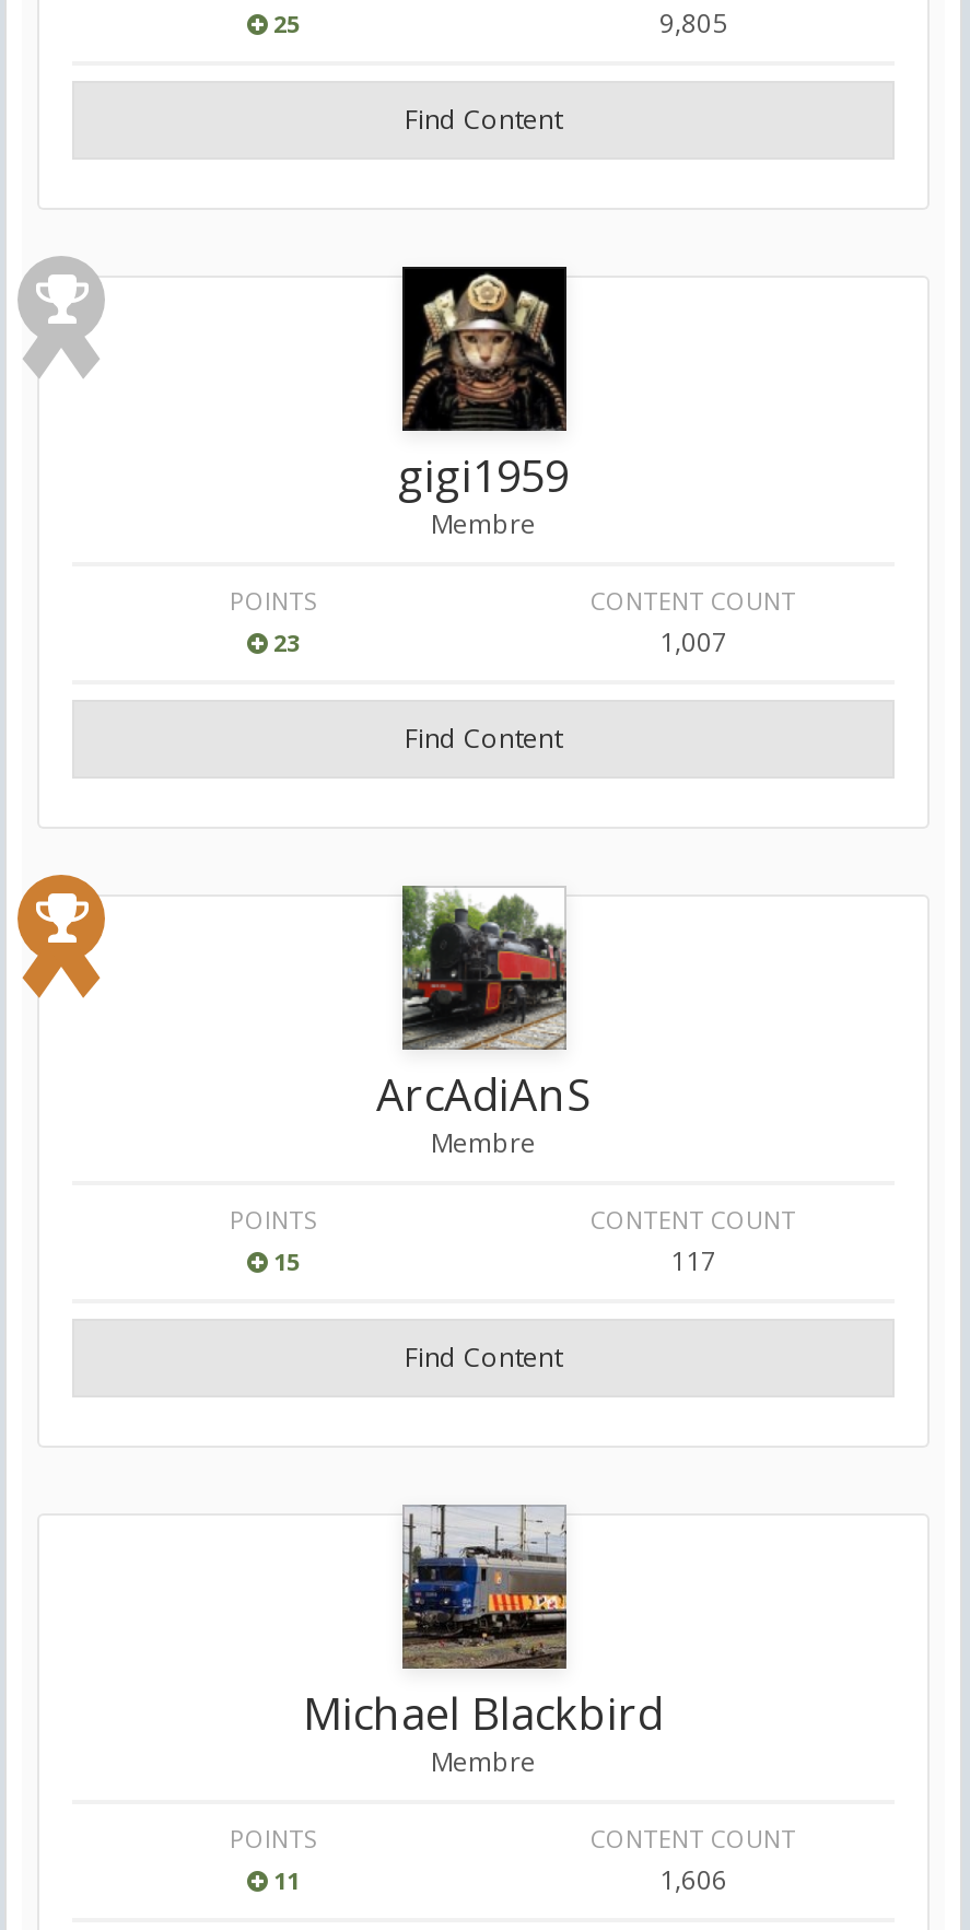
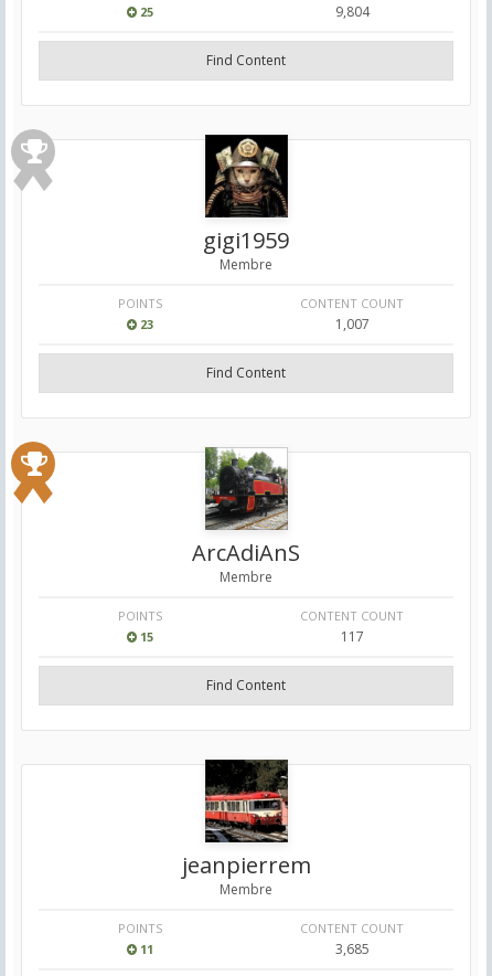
[659,4,727,42] 9,805 -> [335,2,369,21] 9,804
[303,1505,664,1743] [image] | Michael Blackbird -> [181,758,311,880] [image] | jeanpierrem
[659,1861,727,1898] 1,606 -> [335,940,369,958] 3,685

